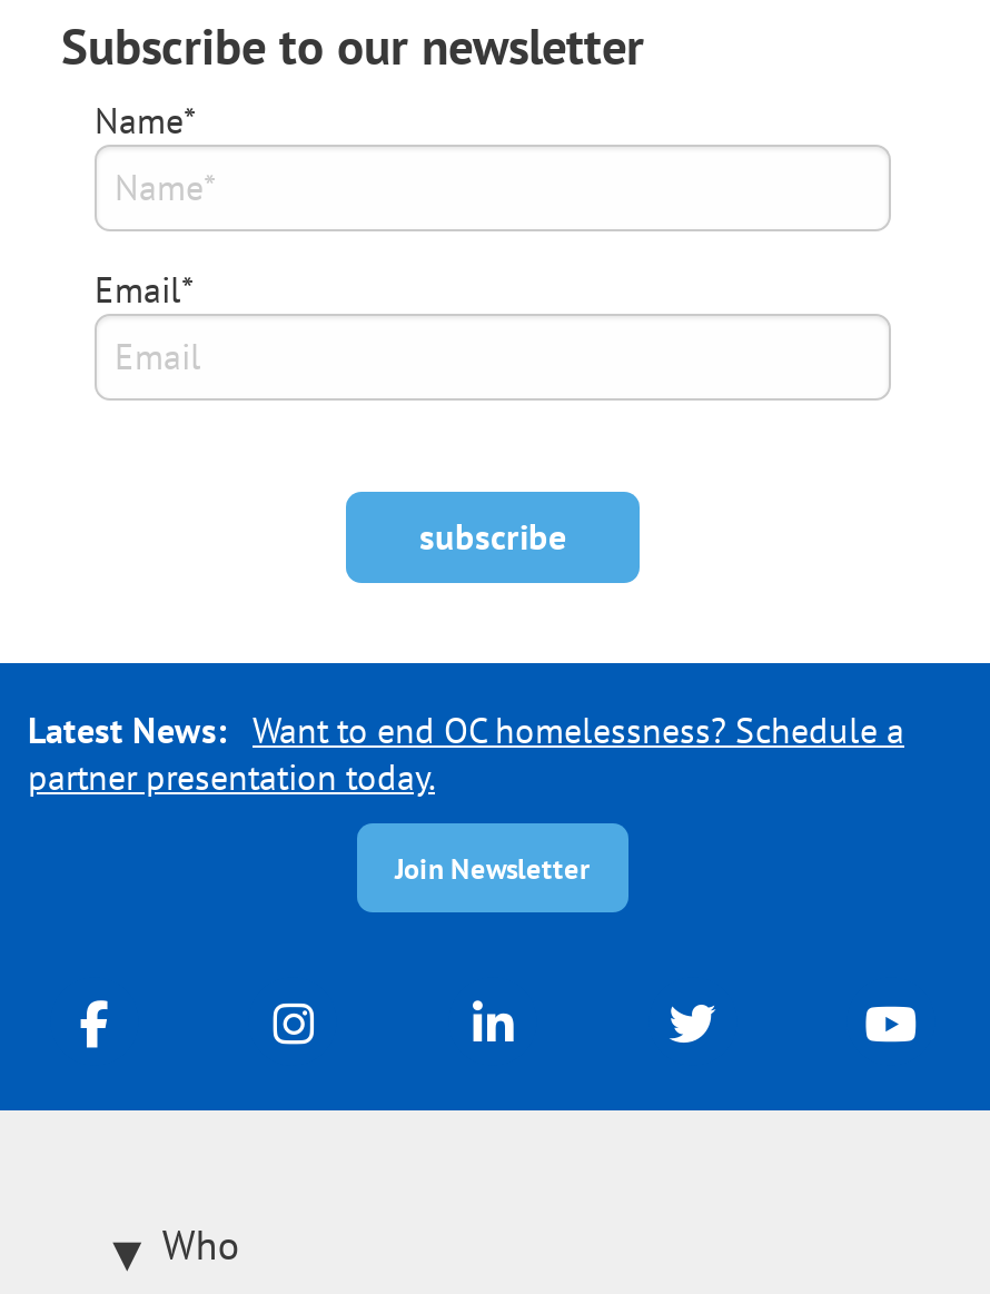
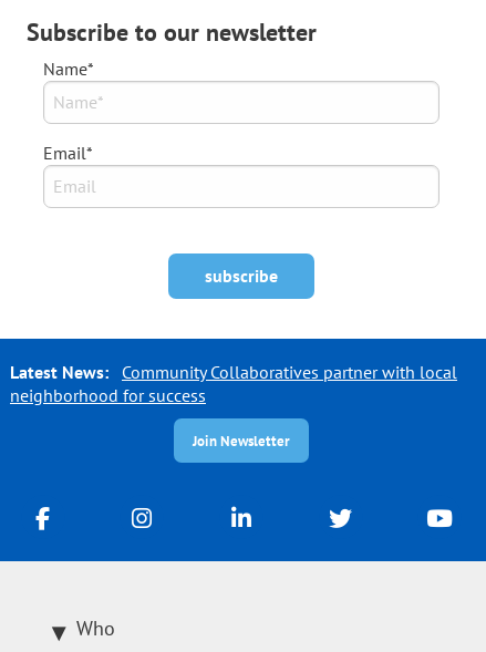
[28,707,904,798] Latest News: Want to end OC homelessness? Schedule a | partner presentation today. -> [10,360,457,406] Latest News: Community Collaboratives partner with local | neighborhood for success

